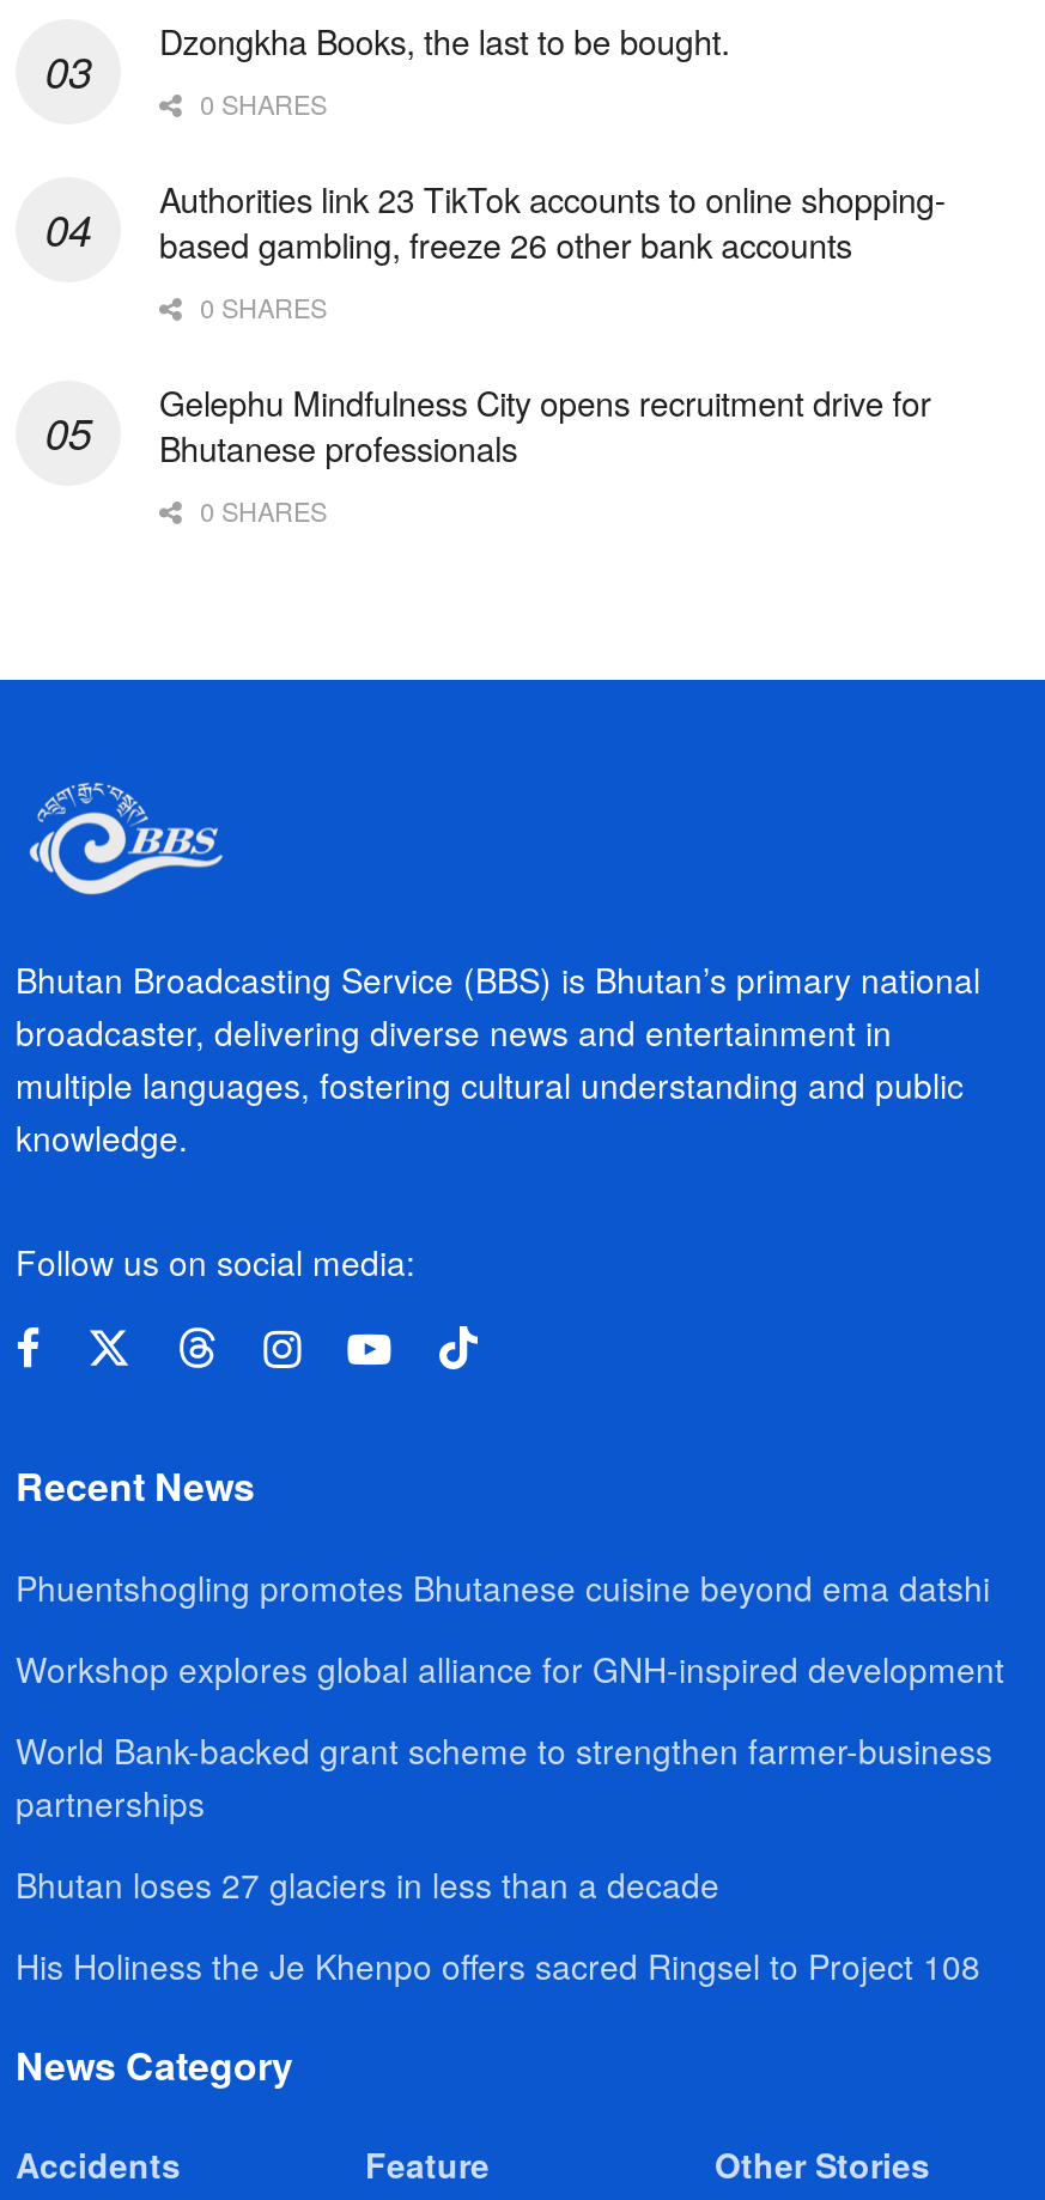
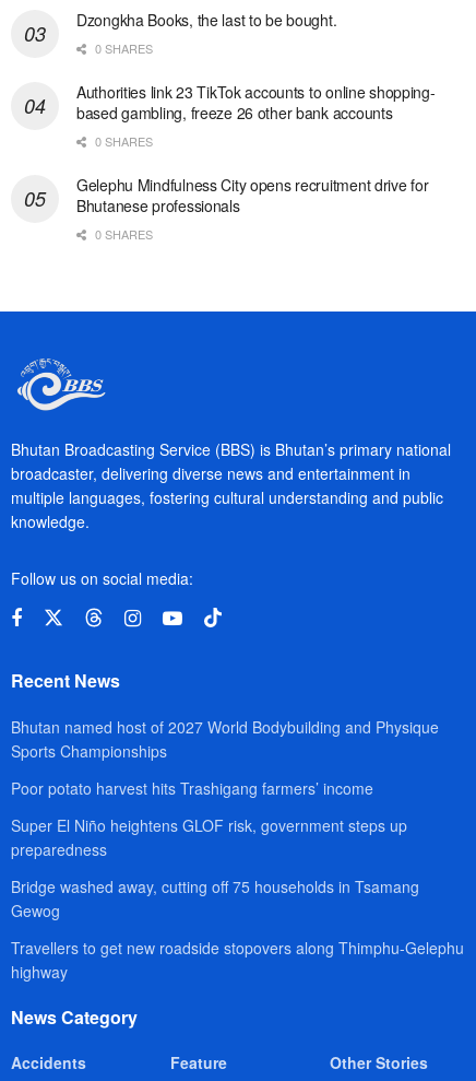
[16,1564,990,1612] Phuentshogling promotes Bhutanese cuisine beyond ema datshi -> [11,716,439,762] Bhutan named host of 2027 World Bodybuilding and Physique | Sports Championships
[16,1645,1004,1693] Workshop explores global alliance for GNH-inspired development -> [11,777,373,799] Poor potato harvest hits Trashigang farmers’ income
[16,1726,992,1827] World Bank-backed grant scheme to strengthen farmer-business | partnerships -> [11,814,407,860] Super El Niño heightens GLOF risk, government steps up | preparedness
[16,1861,719,1908] Bhutan loses 27 glaciers in less than a decade -> [11,875,419,921] Bridge washed away, cutting off 75 households in Tsamang | Gewog
[16,1942,980,1990] His Holiness the Je Khenpo offers sacred Ringsel to Project 108 -> [11,936,464,982] Travellers to get new roadside stopovers along Thimphu-Gelephu | highway

